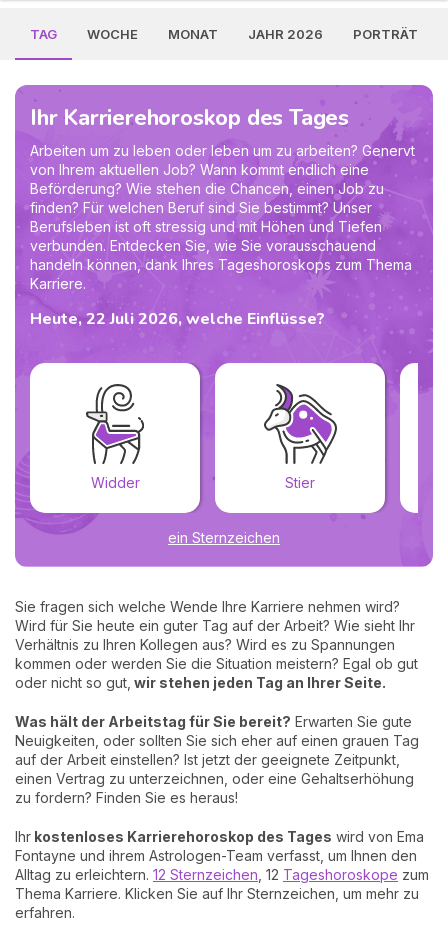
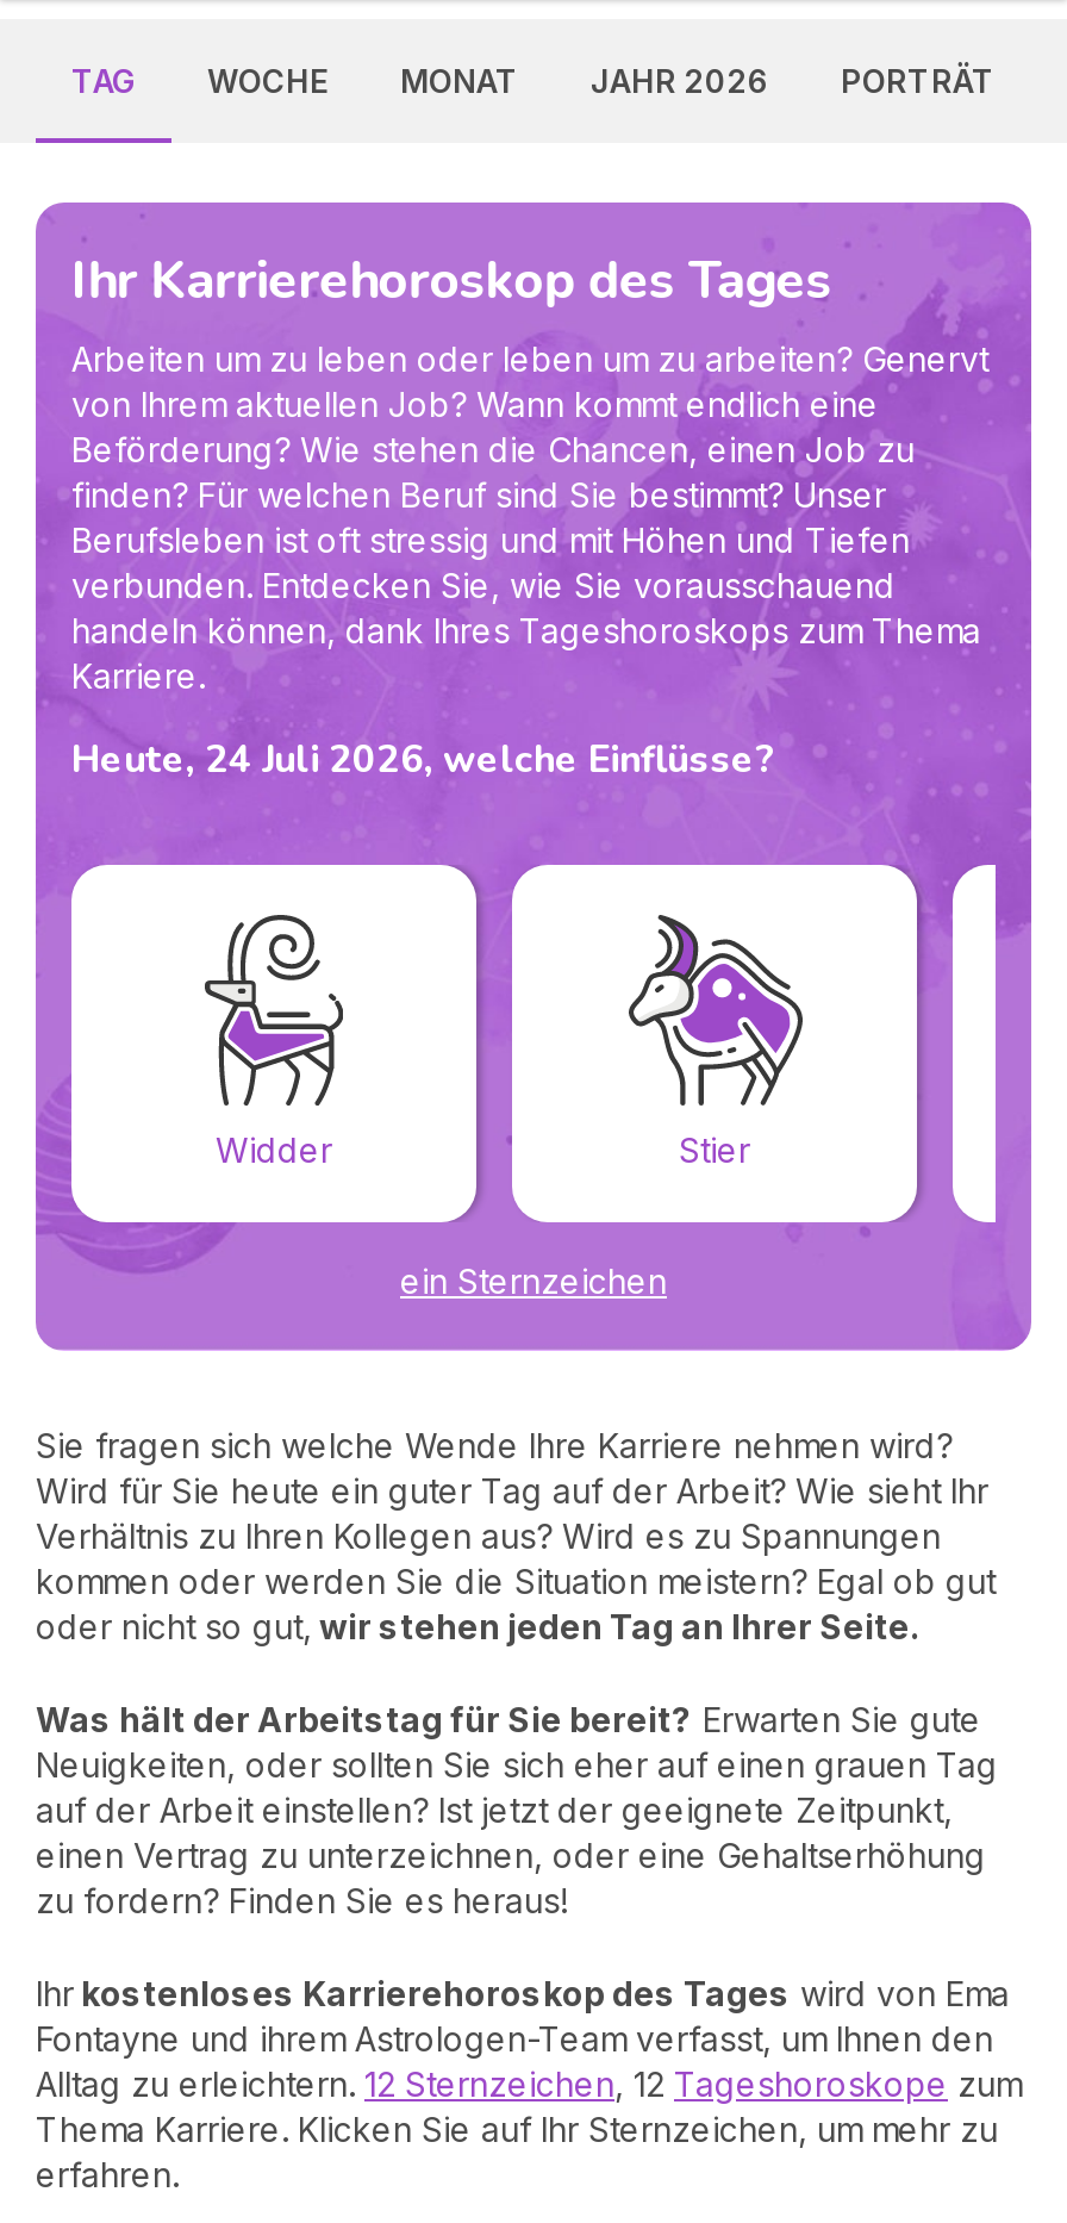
[30,308,325,330] Heute, 22 Juli 2026, welche Einflüsse? -> [71,734,774,786] Heute, 24 Juli 2026, welche Einflüsse?

